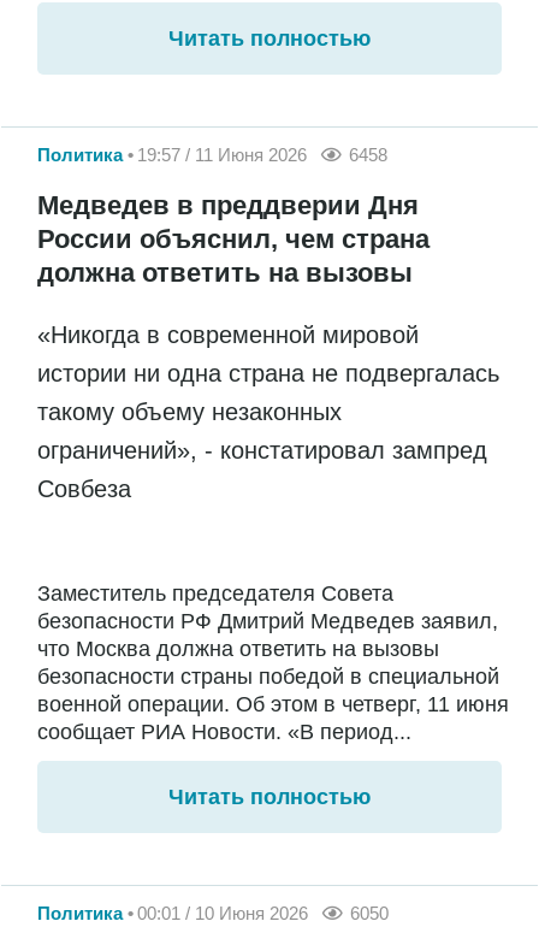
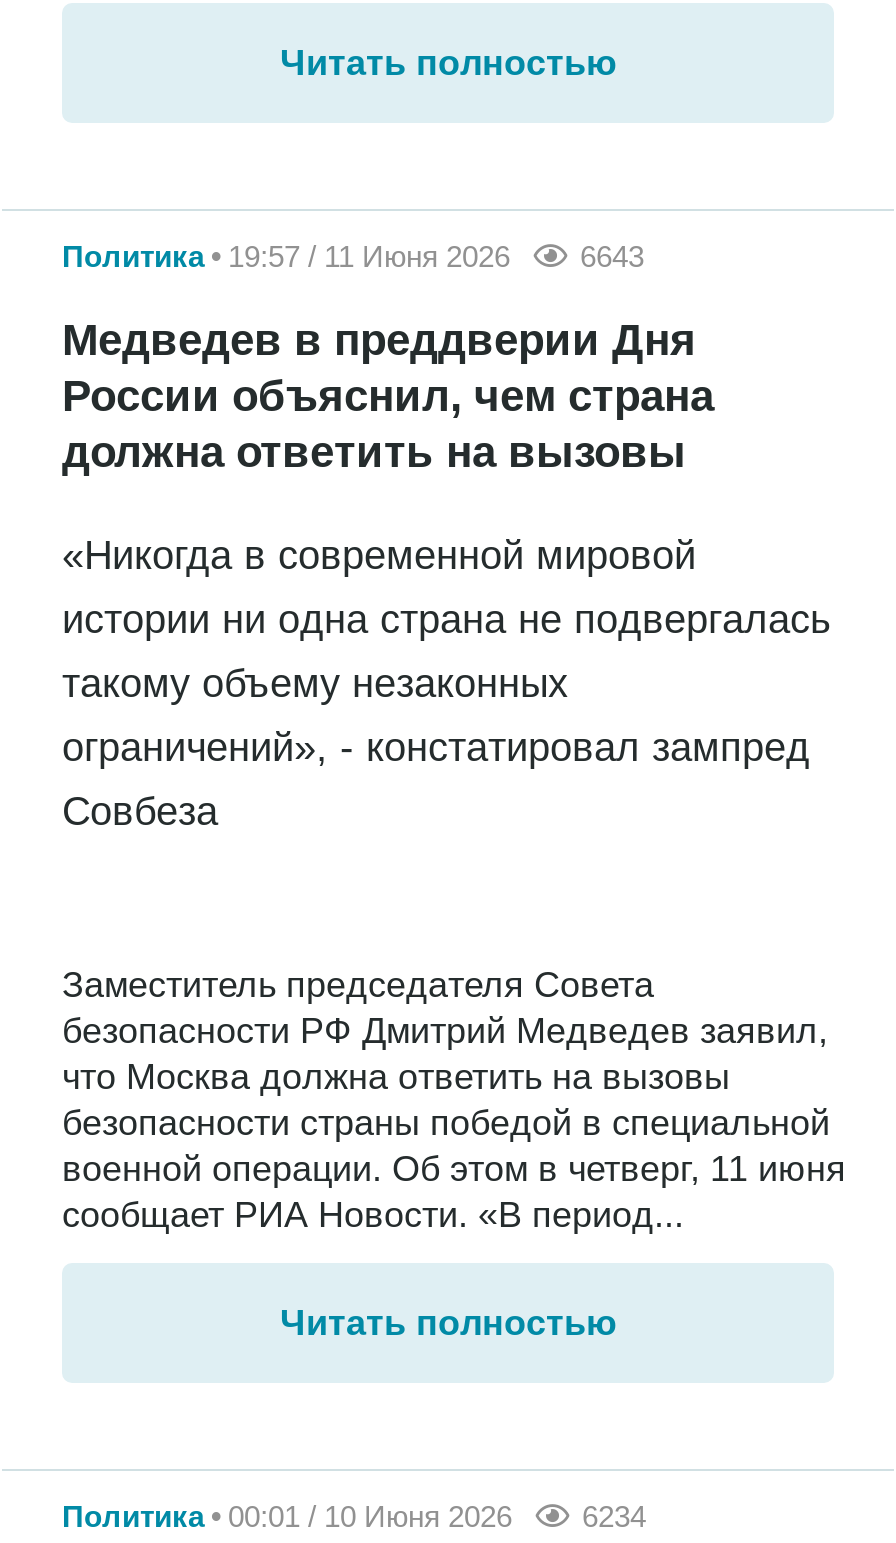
[349,144,387,165] 6458 -> [580,239,644,273] 6643
[350,903,389,923] 6050 -> [582,1499,646,1533] 6234

